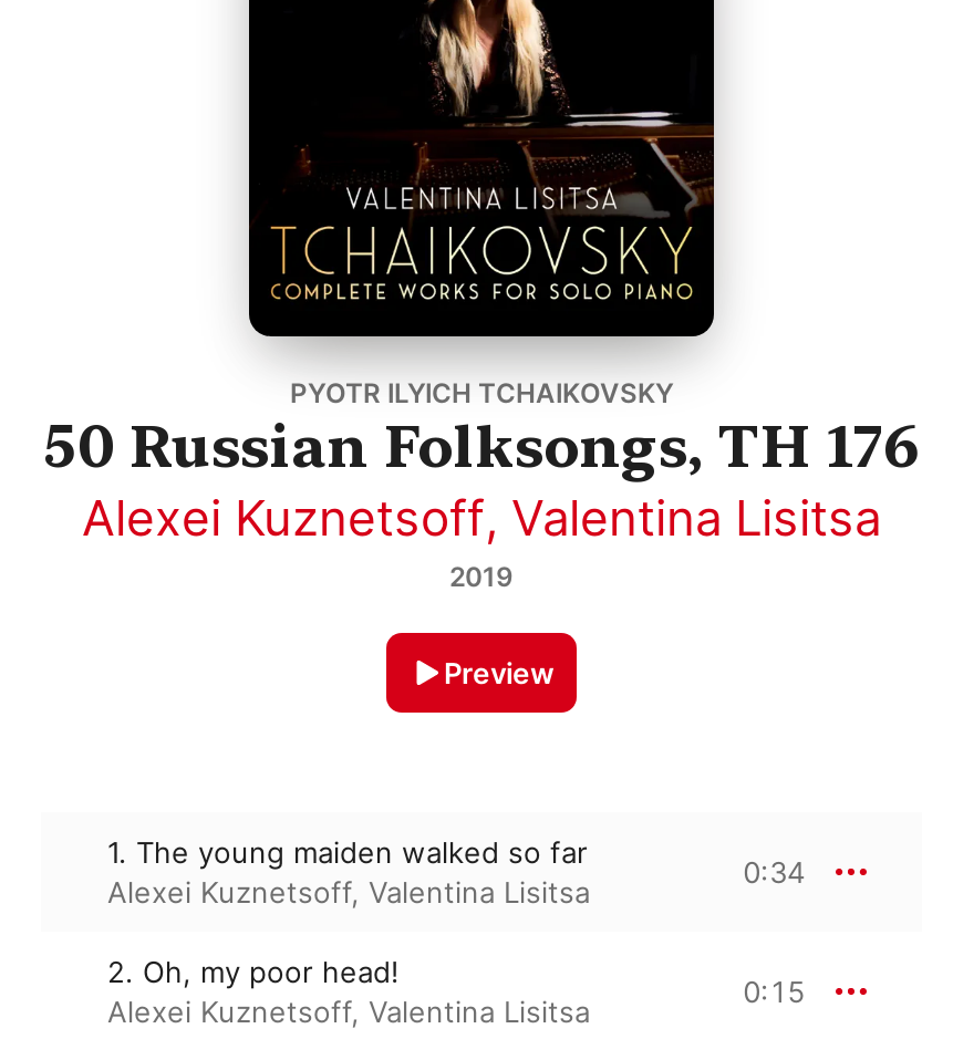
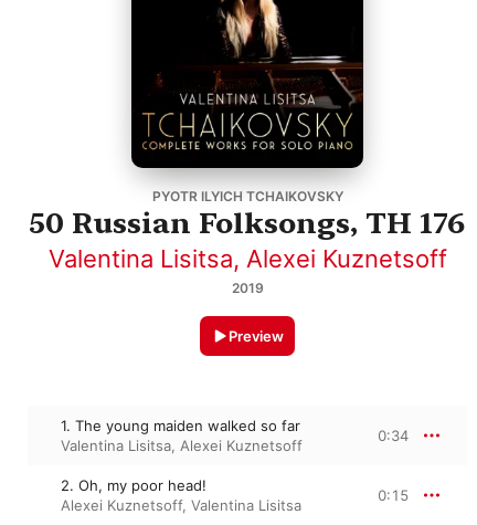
[82,489,881,547] Alexei Kuznetsoff, Valentina Lisitsa -> [48,244,447,273] Valentina Lisitsa, Alexei Kuznetsoff
[107,874,590,910] Alexei Kuznetsoff, Valentina Lisitsa -> [61,437,303,454] Valentina Lisitsa, Alexei Kuznetsoff

